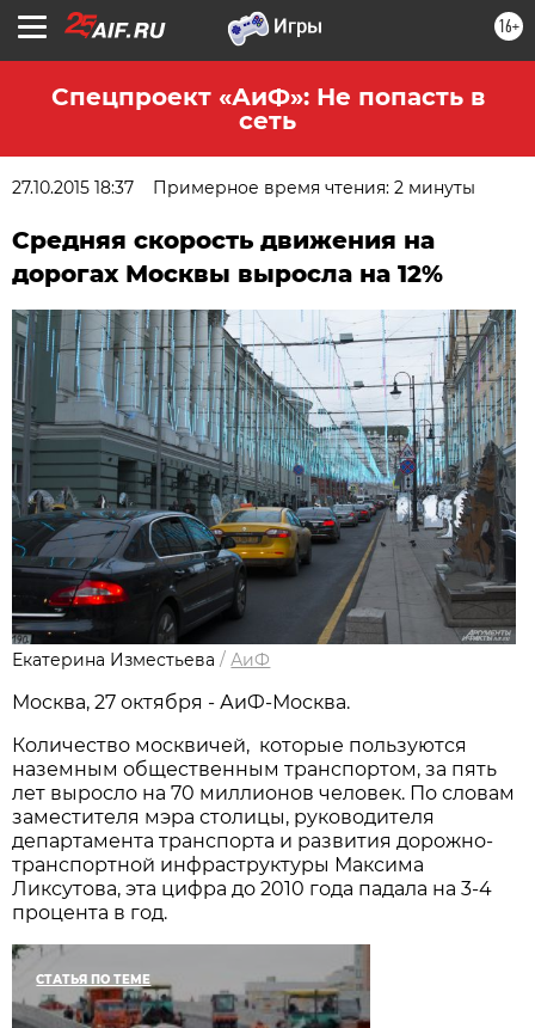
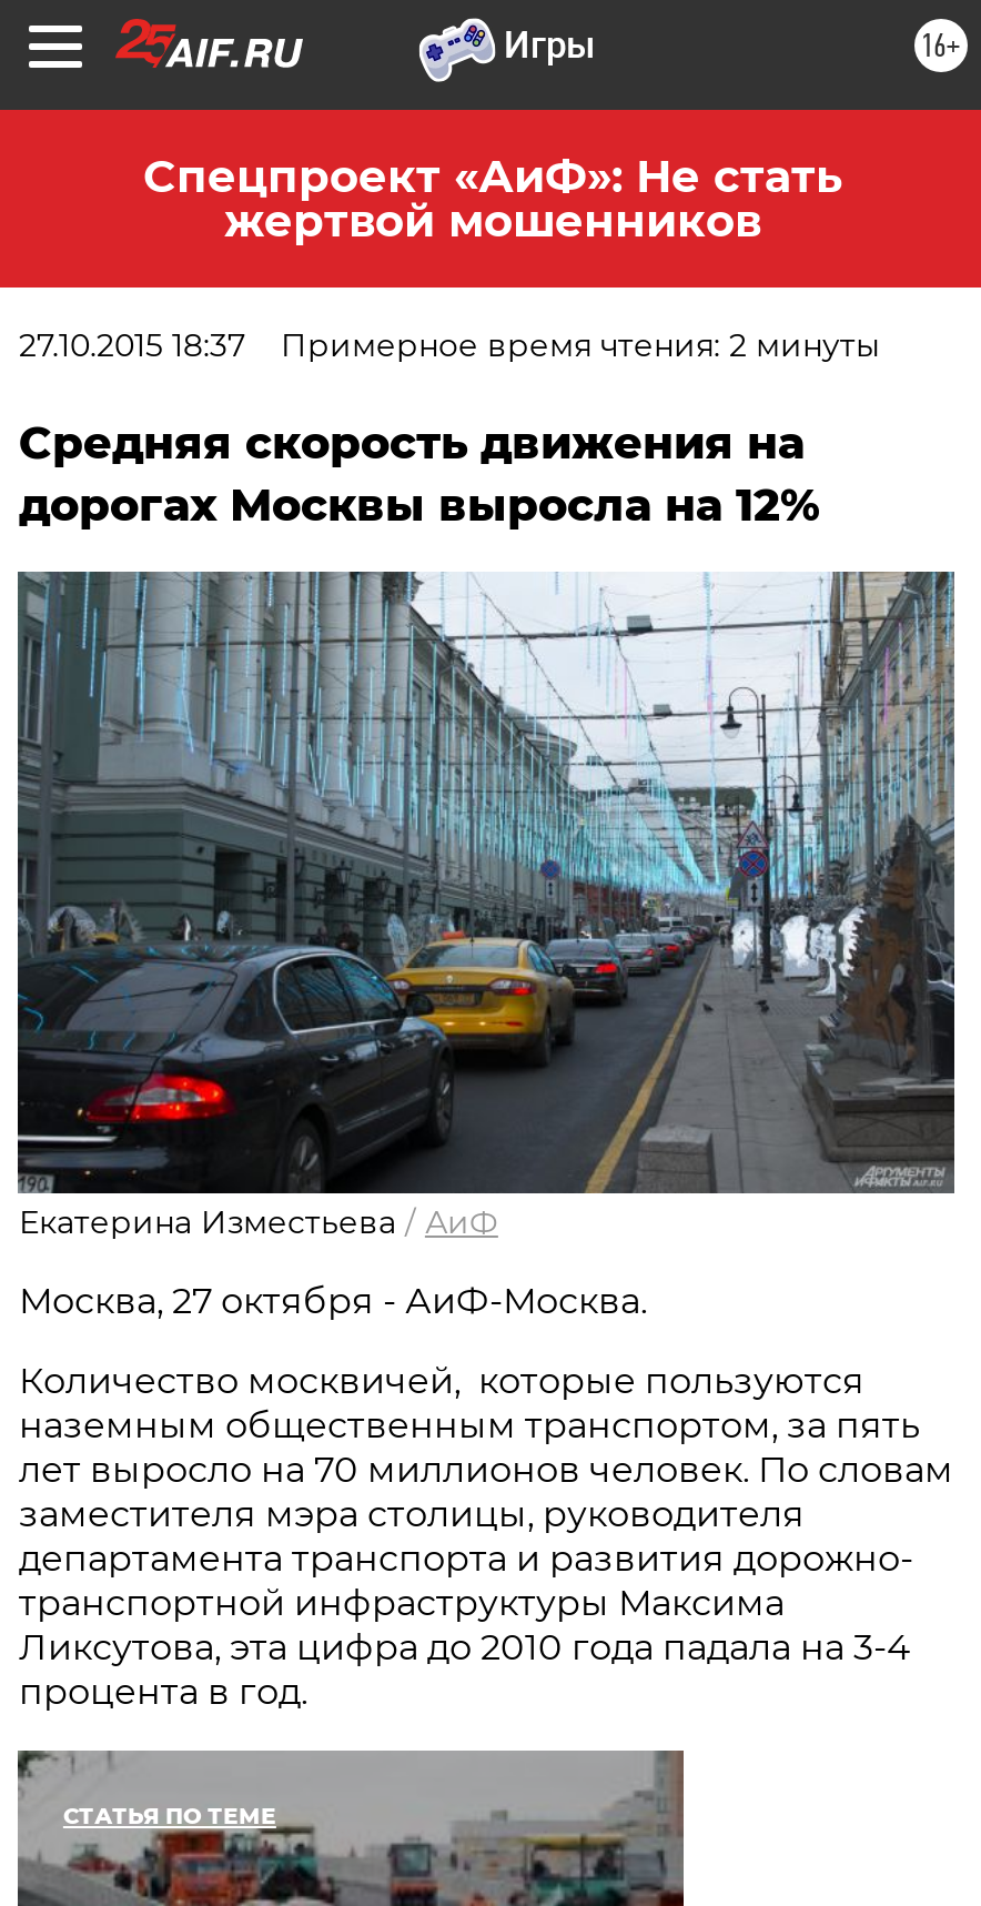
[51,82,484,135] Спецпроект «АиФ»: Не попасть в | сеть -> [143,150,842,248] Спецпроект «АиФ»: Не стать | жертвой мошенников

